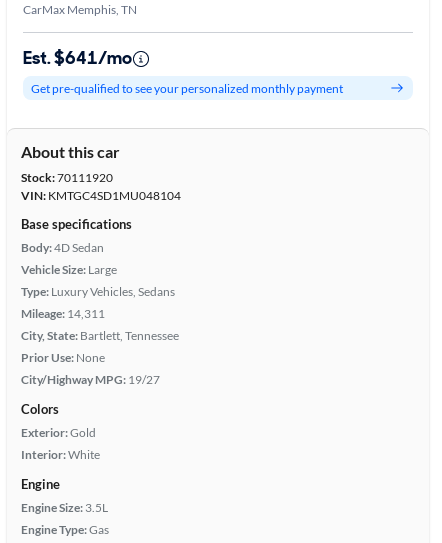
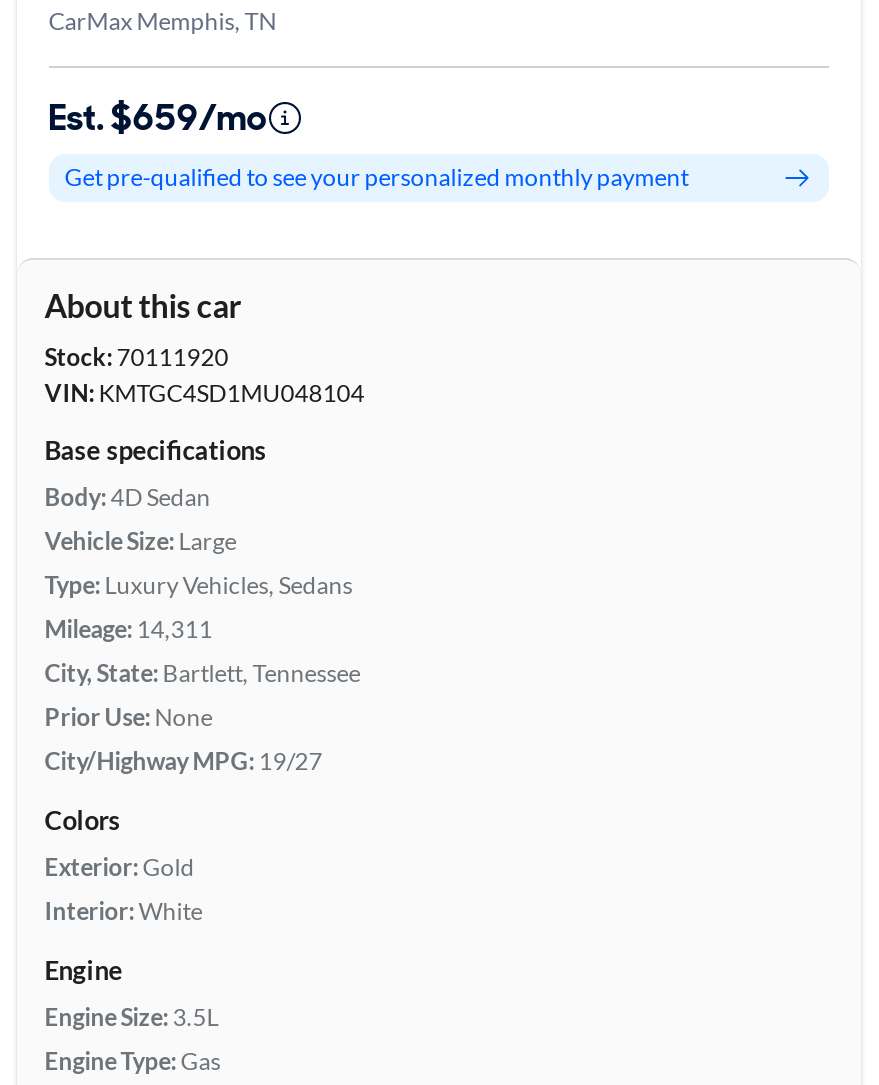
[23,46,132,70] Est. $641/mo -> [48,93,266,141] Est. $659/mo

